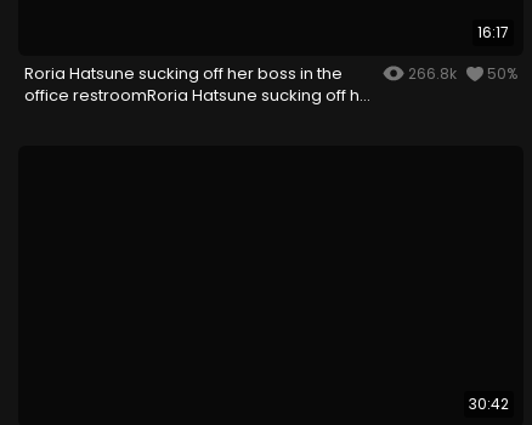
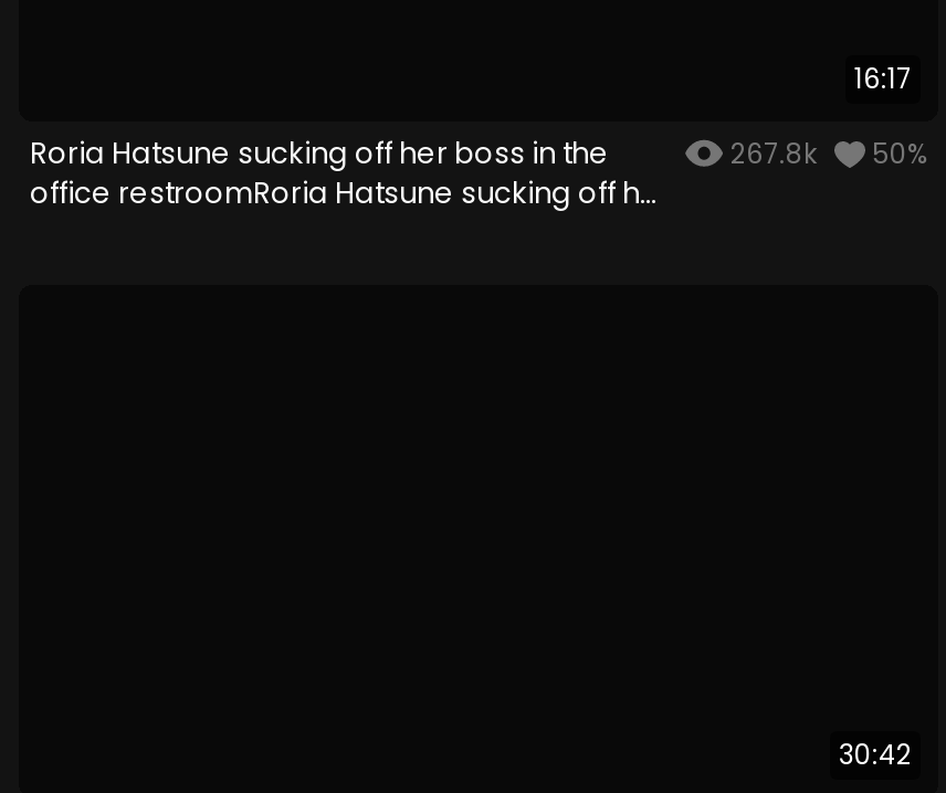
[404,63,517,84] 266.8k 50% -> [724,135,927,172] 267.8k 50%

